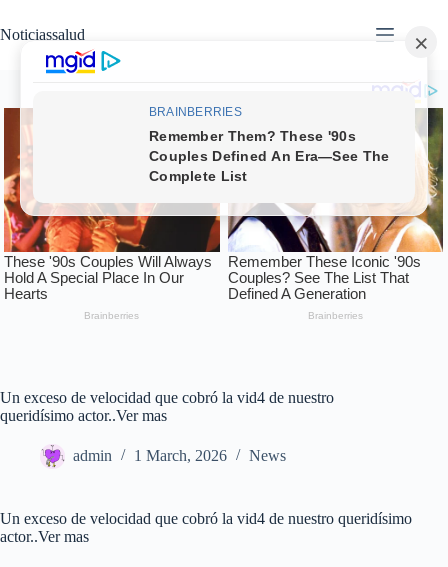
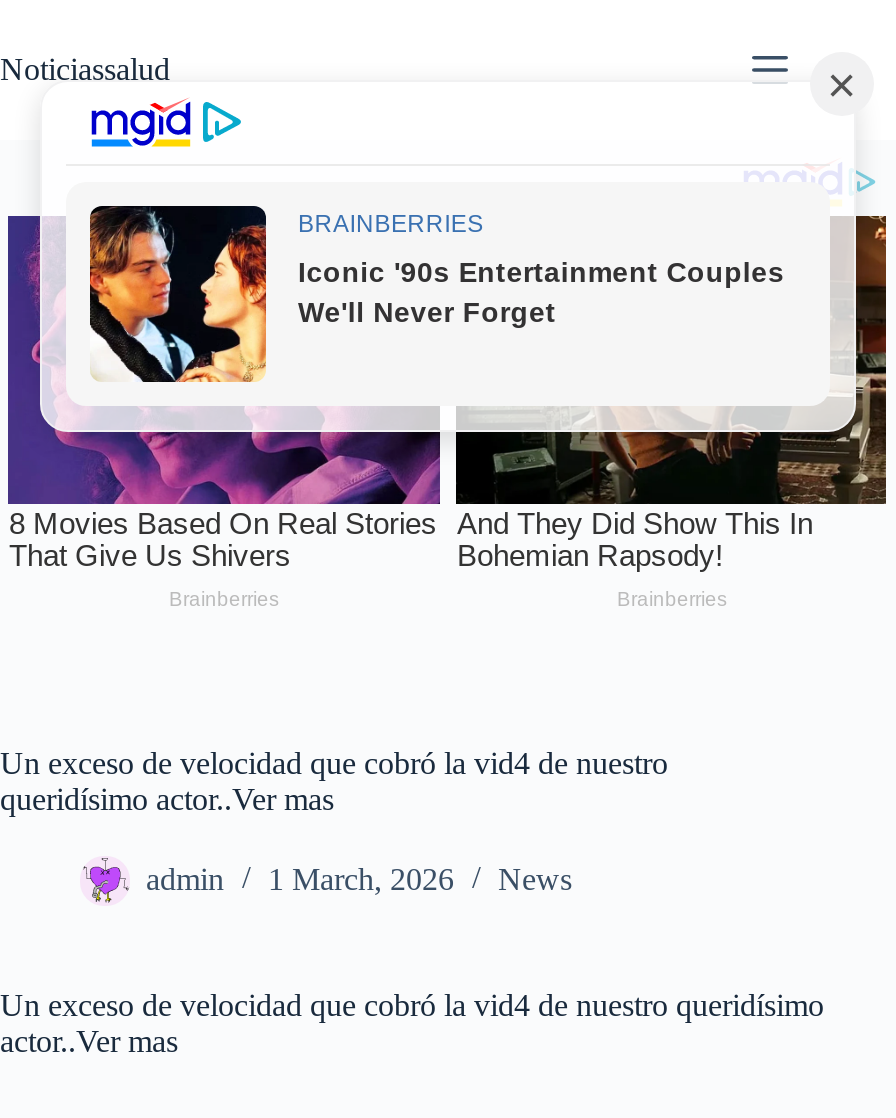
[3,107,444,299] [image] -> [6,204,886,574] [image]

